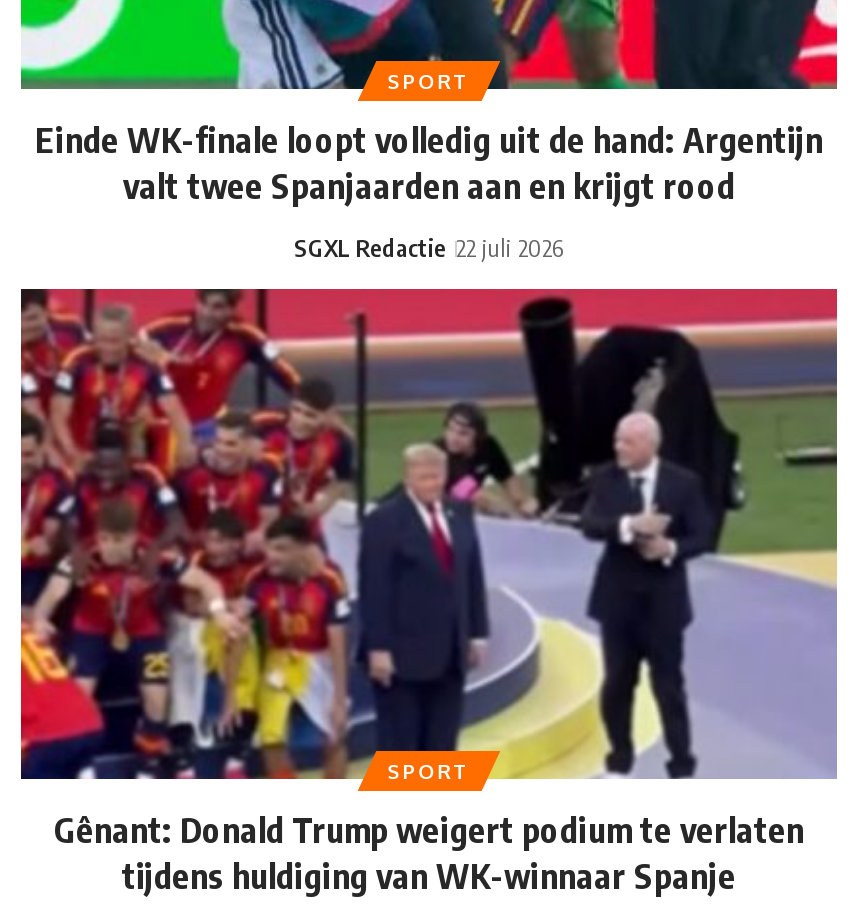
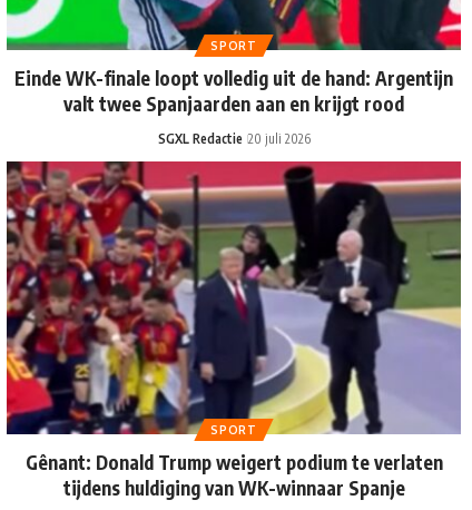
[294,234,564,264] SGXL Redactie 22 juli 2026 -> [158,130,310,147] SGXL Redactie 20 juli 2026

